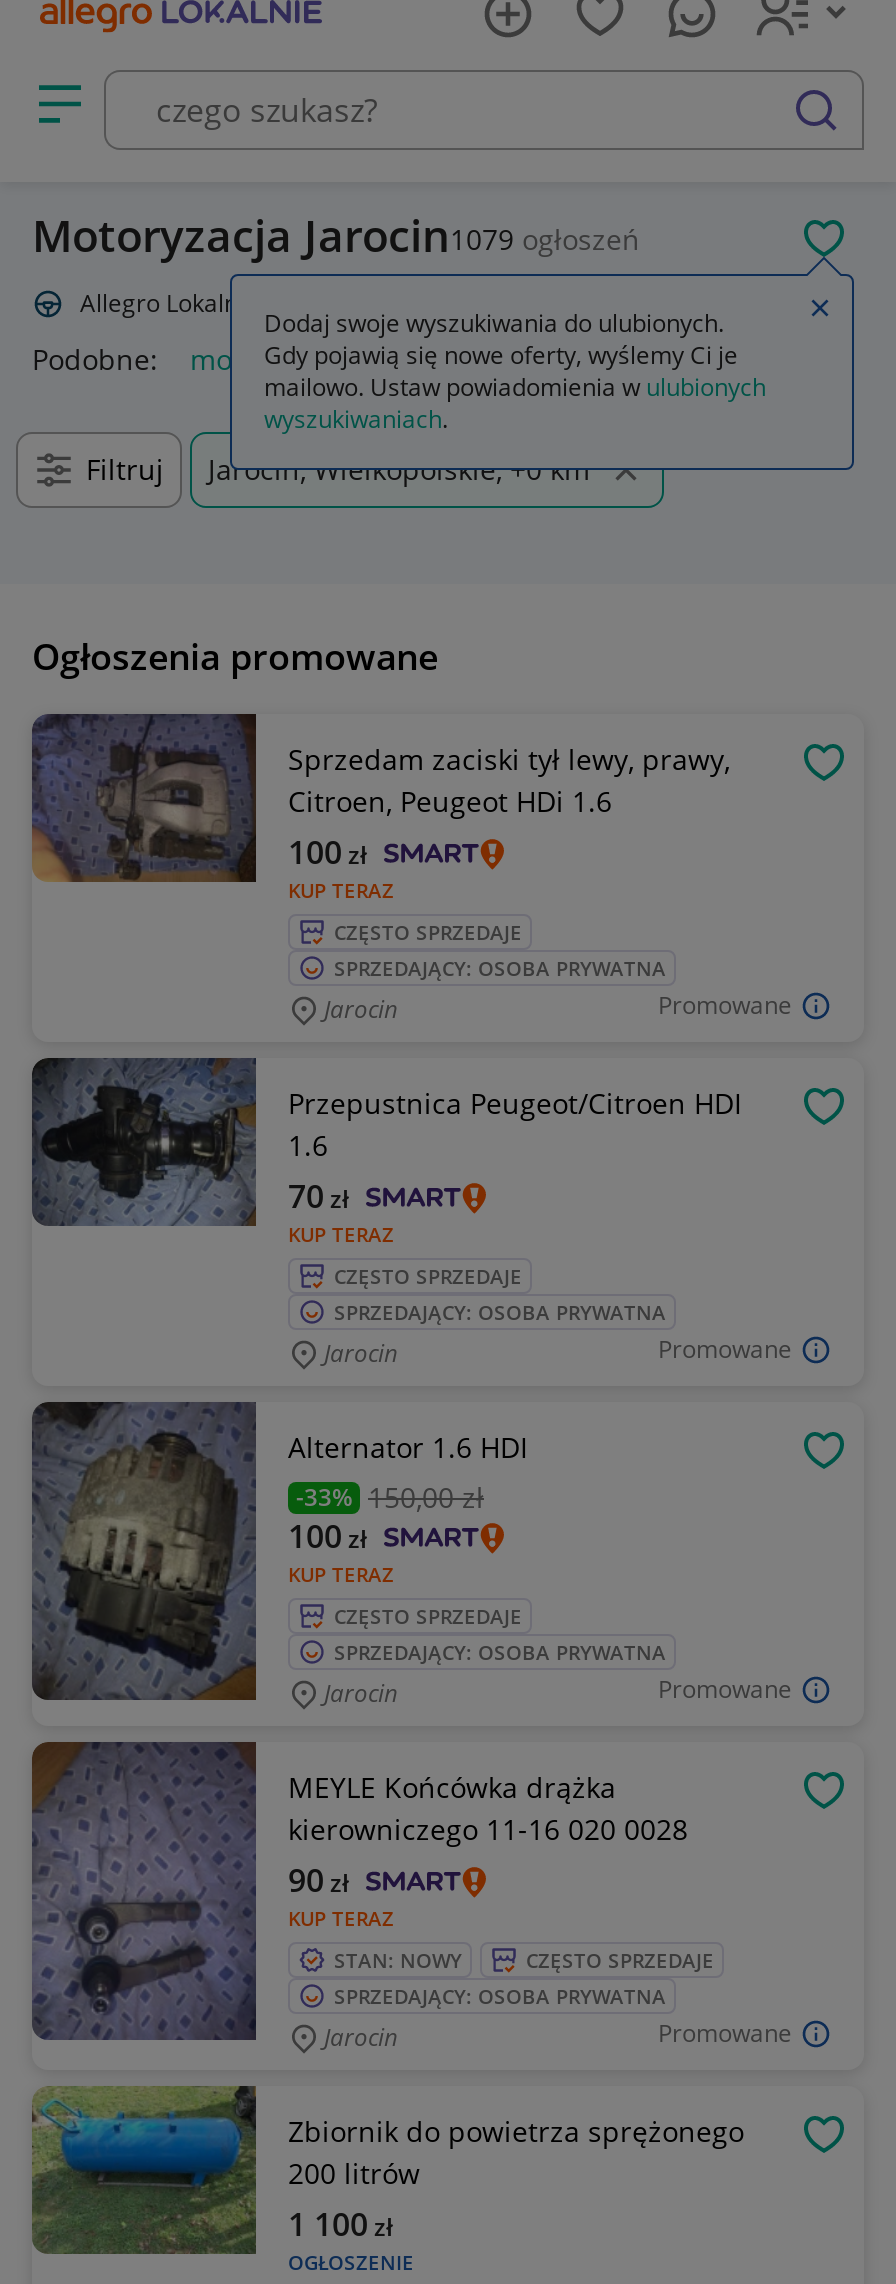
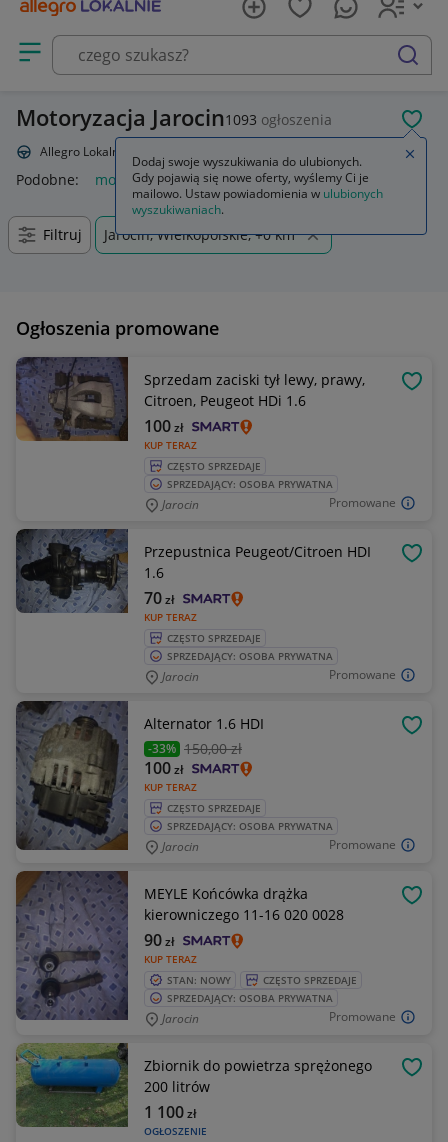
[32,204,640,264] Motoryzacja Jarocin1079 ogłoszeń -> [16,102,332,132] Motoryzacja Jarocin1093 ogłoszenia

